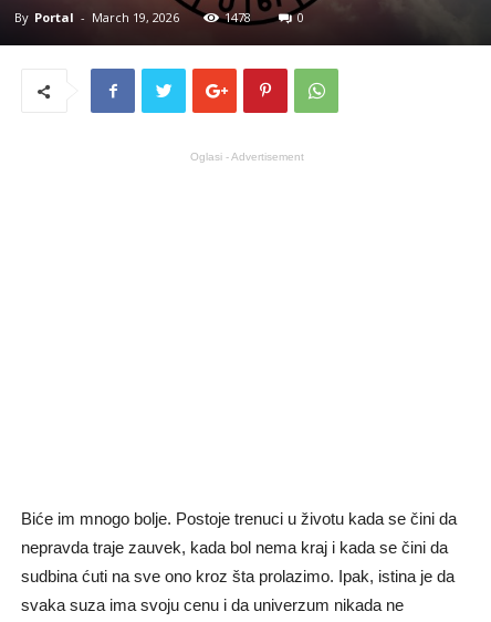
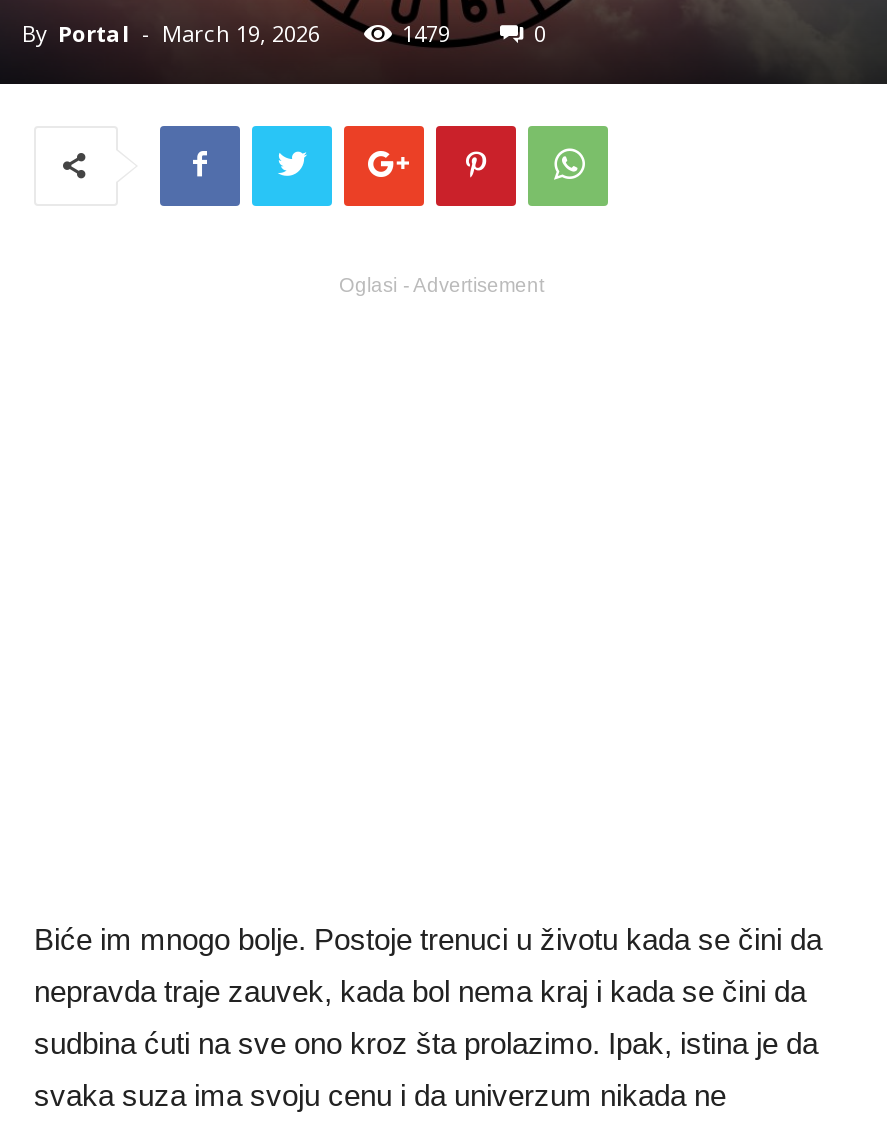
[224,9,251,26] 1478 -> [402,17,450,47] 1479

